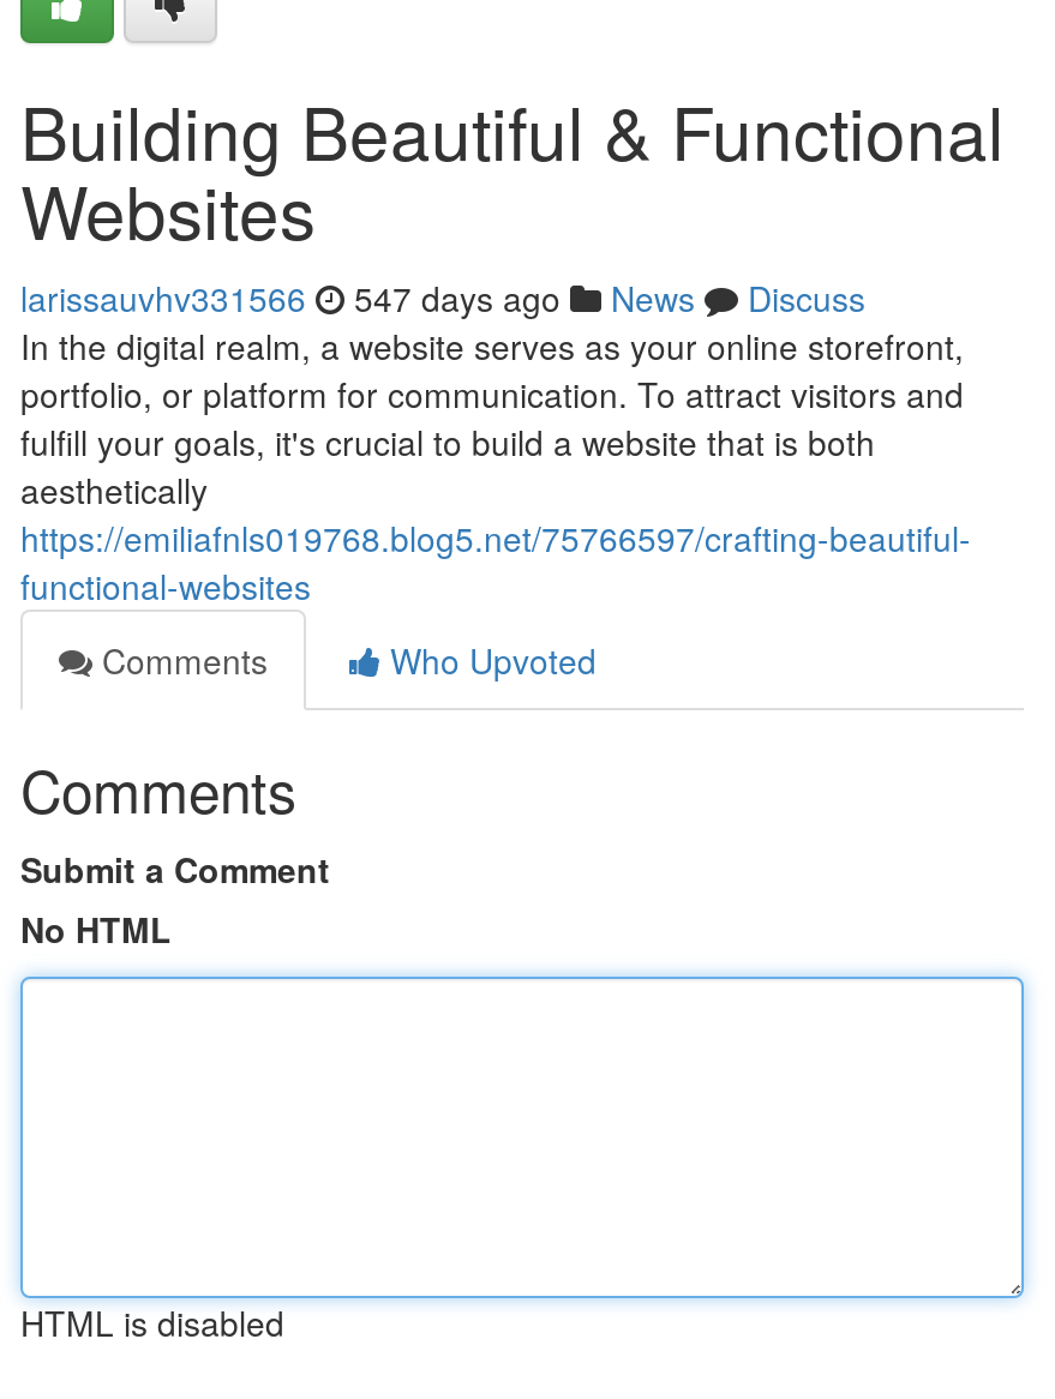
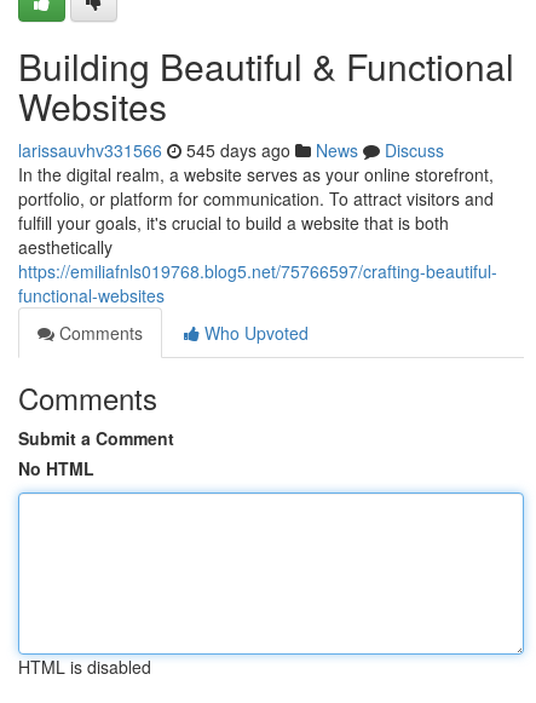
[20,274,865,322] larissauvhv331566 547 days ago News Discuss -> [18,138,444,162] larissauvhv331566 545 days ago News Discuss

